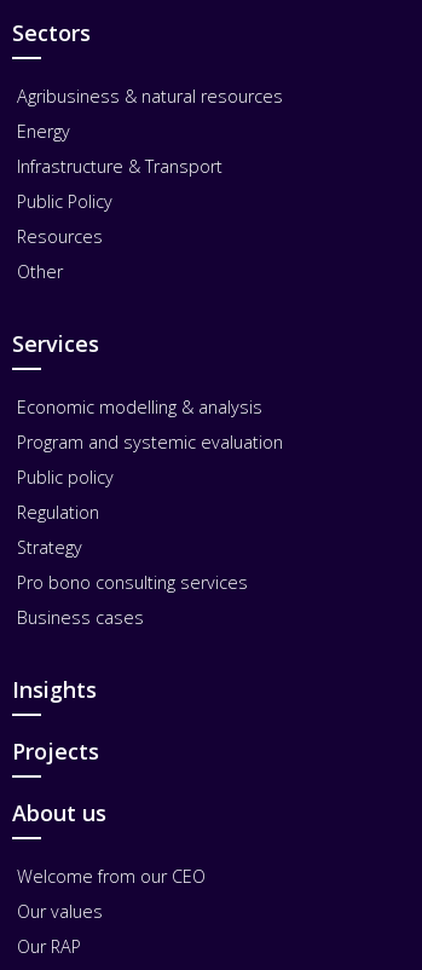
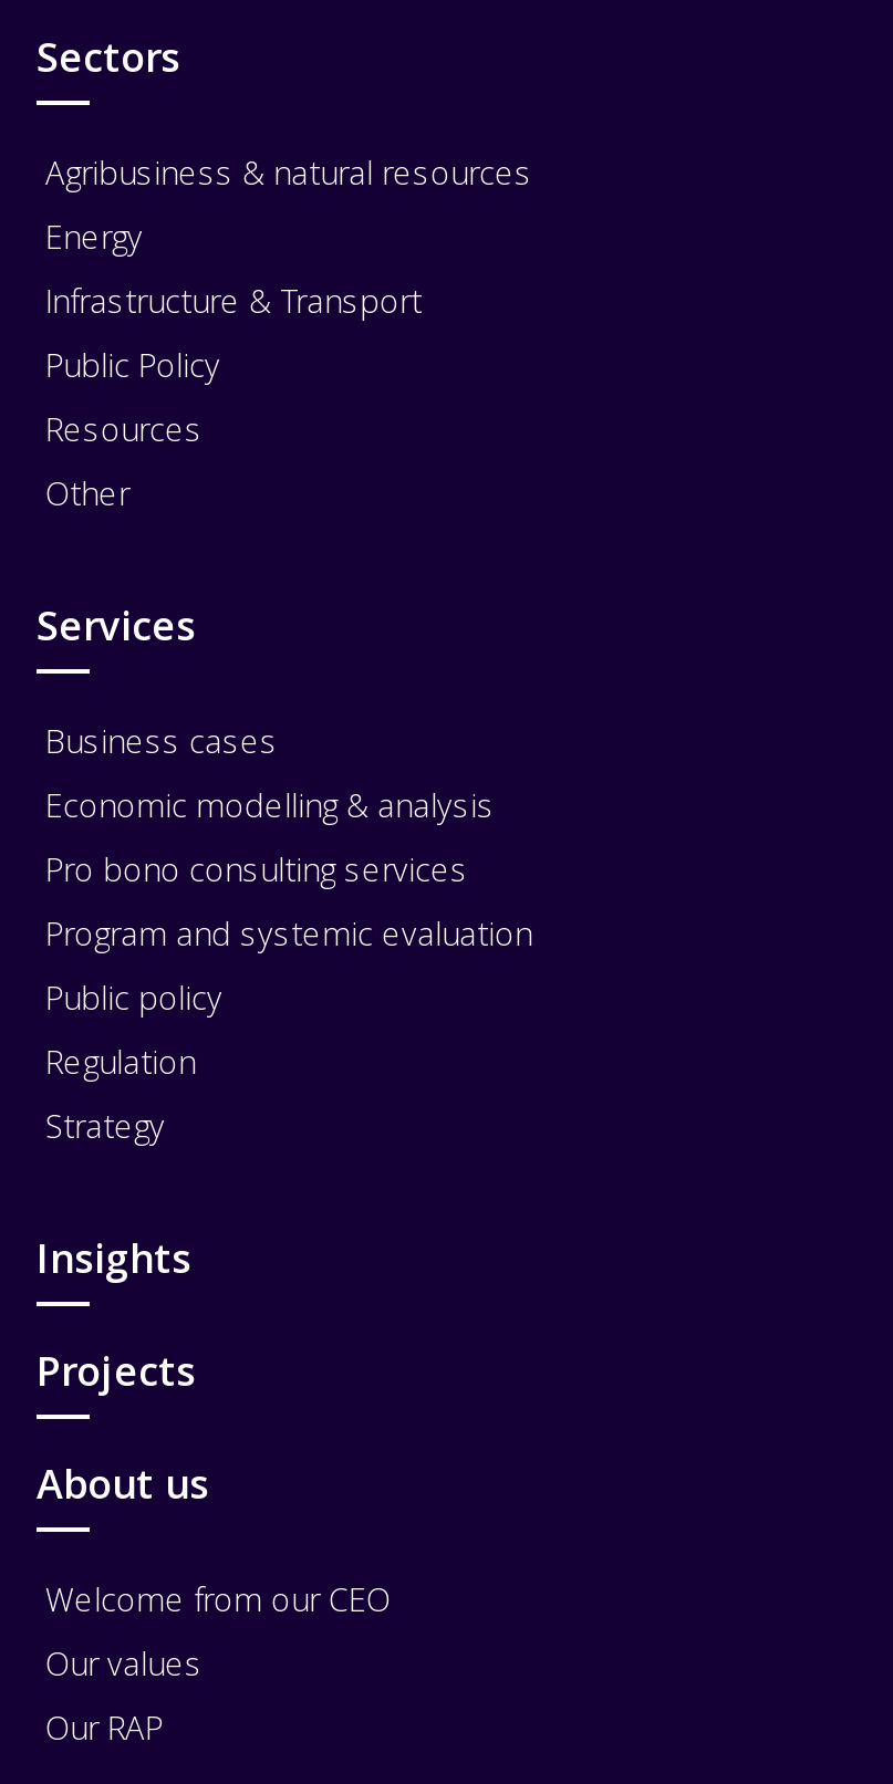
moved [17,395,262,418] -> [45,784,495,826]: Economic modelling & analysis
moved [17,430,283,558] -> [45,912,532,1146]: Program and systemic evaluation | Public policy | Regulation | Strategy
moved [17,571,248,593] -> [45,848,468,890]: Pro bono consulting services
moved [17,606,144,629] -> [45,719,278,761]: Business cases

